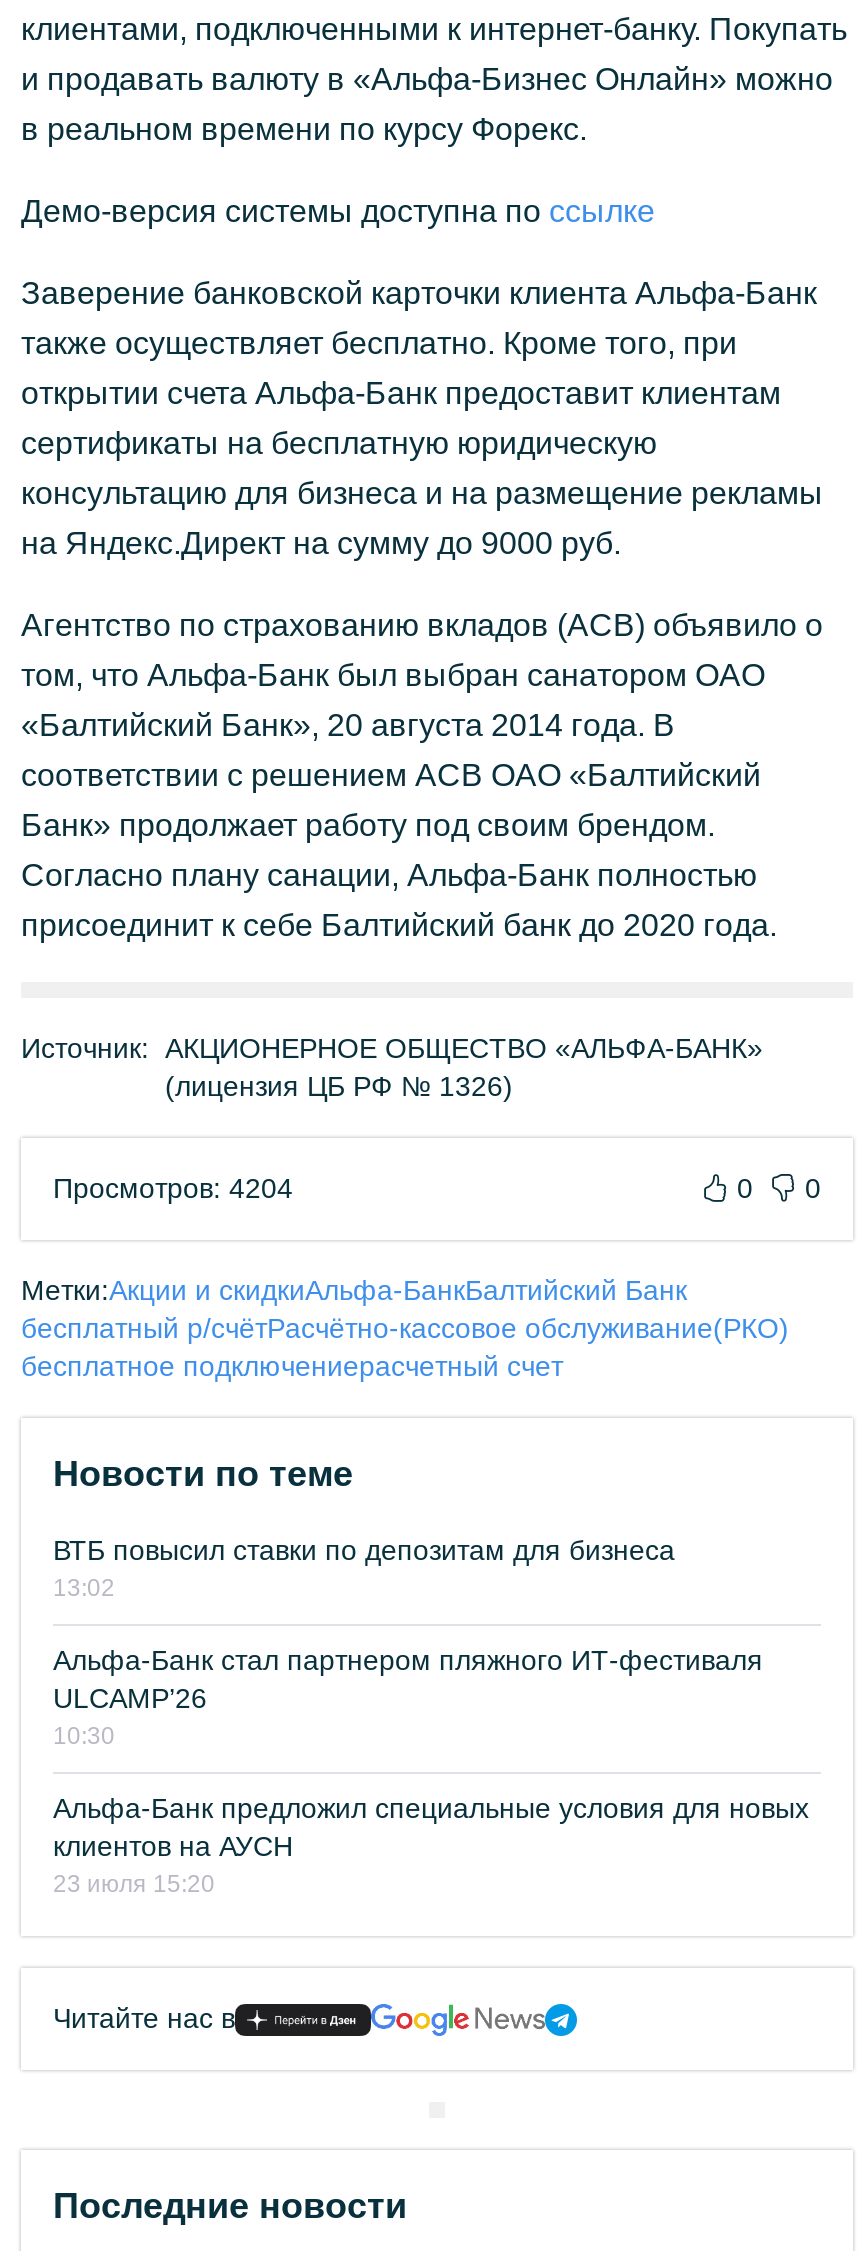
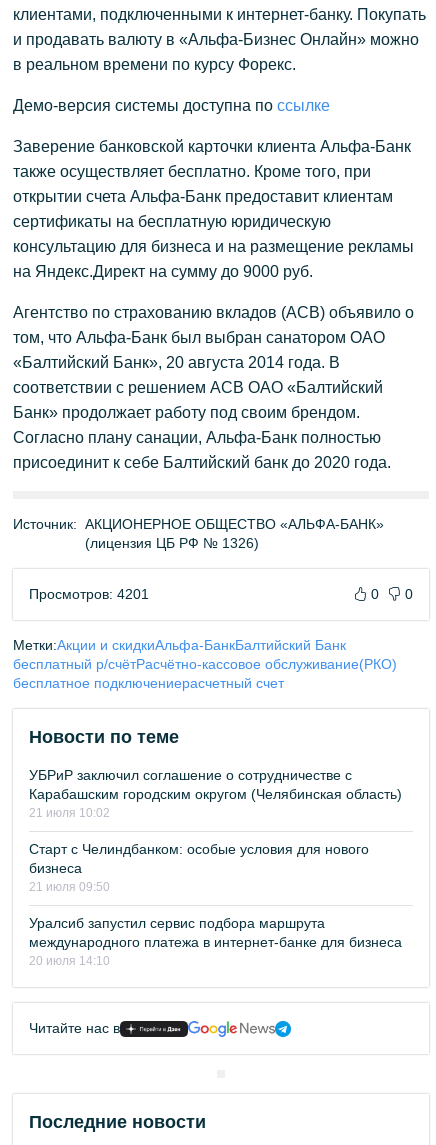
[53,1172,293,1204] Просмотров: 4204 -> [29,586,149,602] Просмотров: 4201
[53,1534,675,1602] ВТБ повысил ставки по депозитам для бизнеса | 13:02 -> [29,767,402,820] УБРиР заключил соглашение о сотрудничестве с | Карабашским городским округом (Челябинская область) | 21 июля 10:02
[53,1644,763,1750] Альфа-Банк стал партнером пляжного ИТ-фестиваля | ULCAMP’26 | 10:30 -> [29,841,369,894] Старт с Челиндбанком: особые условия для нового | бизнеса | 21 июля 09:50
[53,1792,809,1898] Альфа-Банк предложил специальные условия для новых | клиентов на АУСН | 23 июля 15:20 -> [29,915,402,968] Уралсиб запустил сервис подбора маршрута | международного платежа в интернет-банке для бизнеса | 20 июля 14:10

